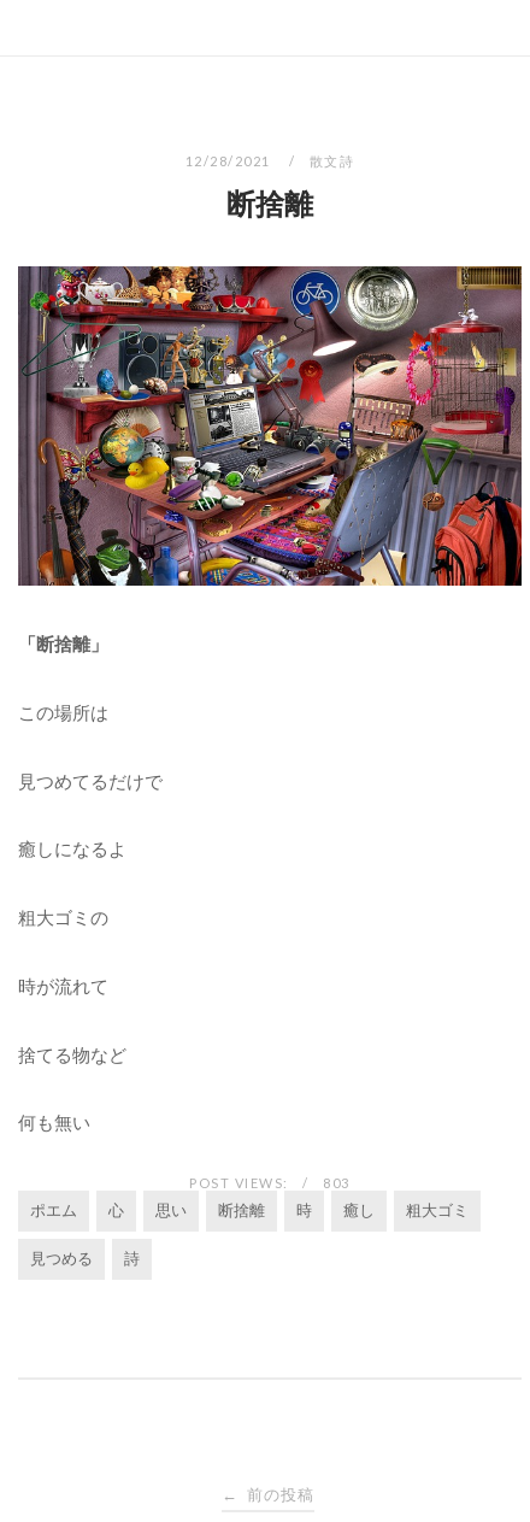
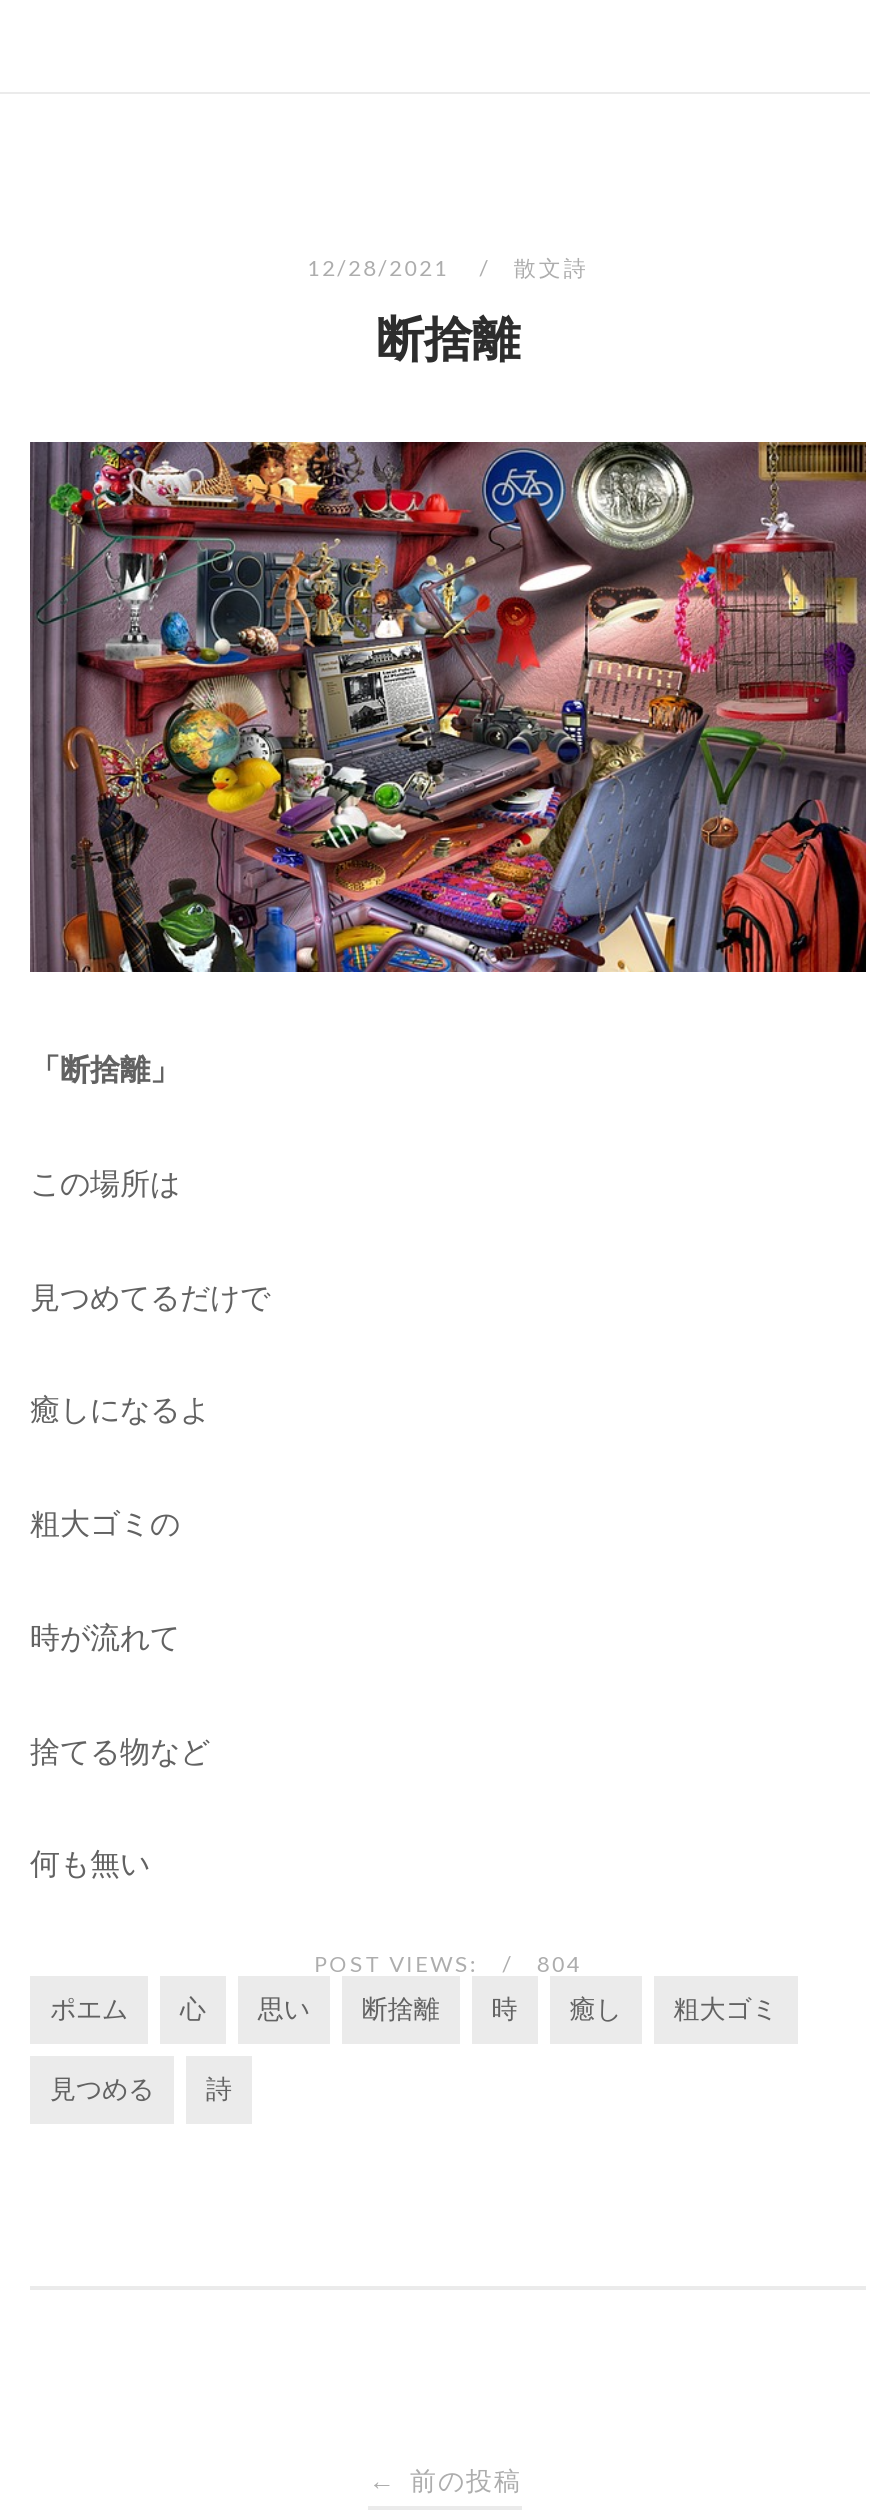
[323,1175,350,1191] 803 -> [537,1950,582,1976] 804

